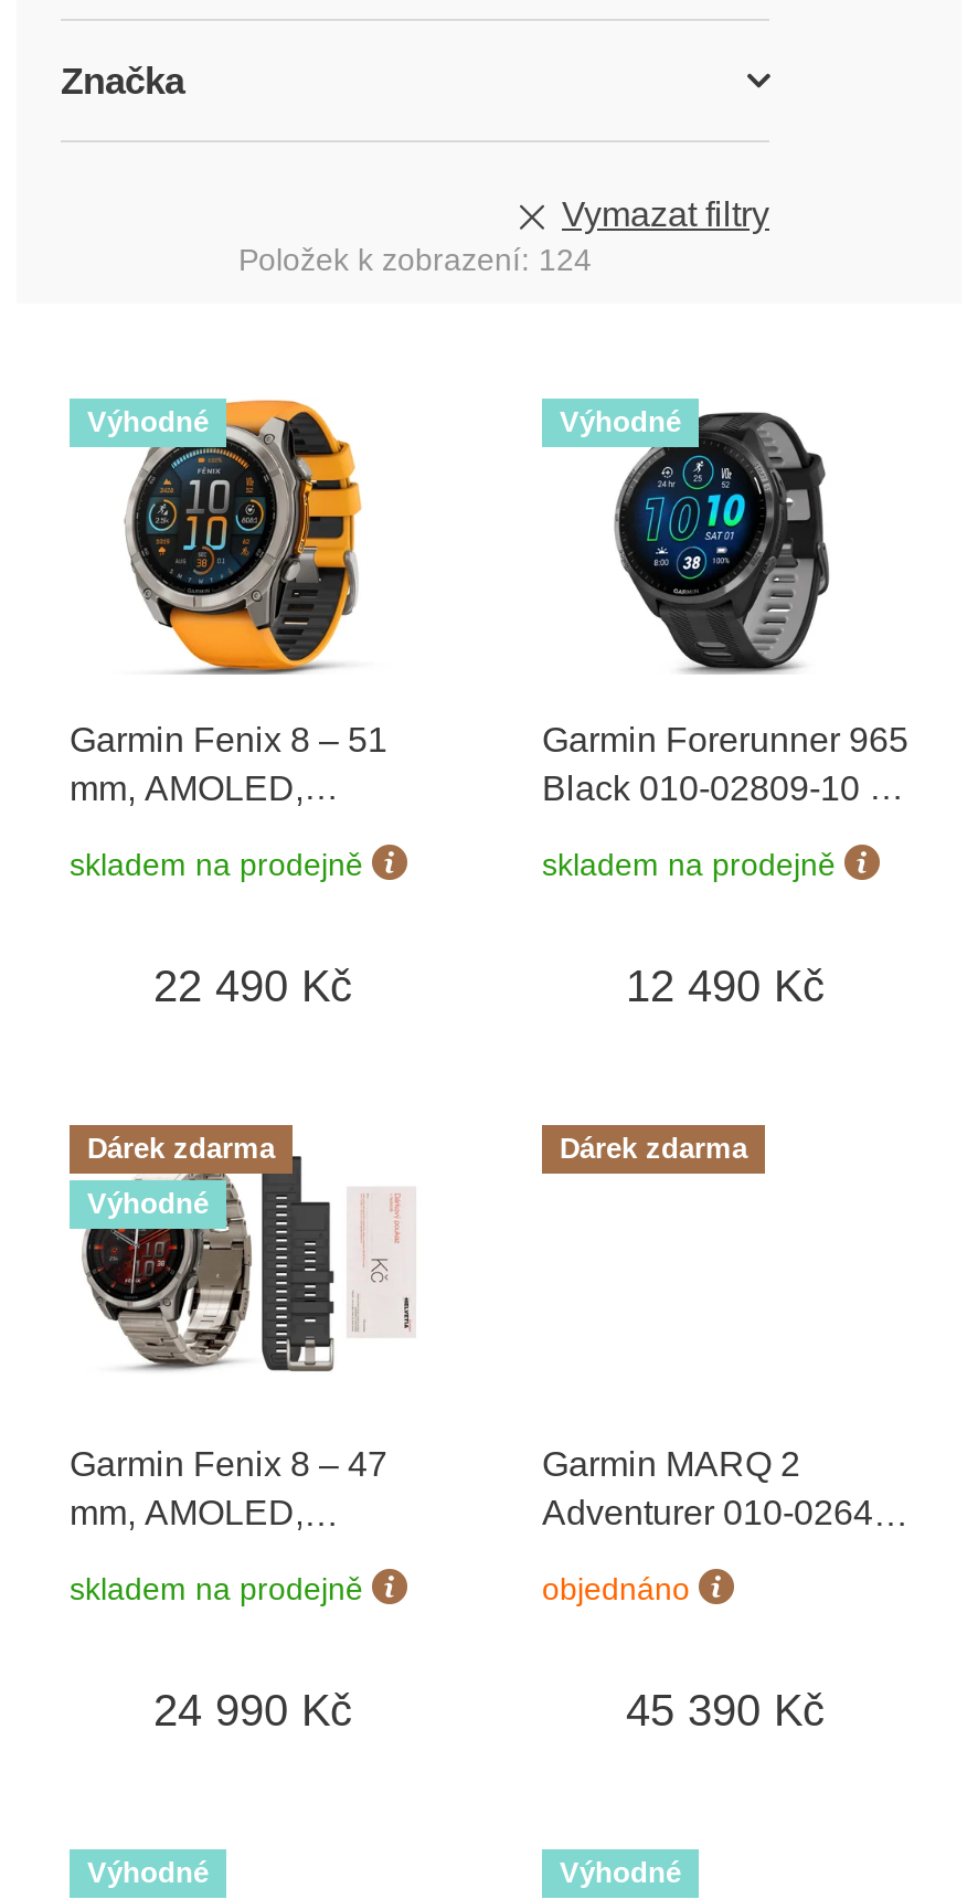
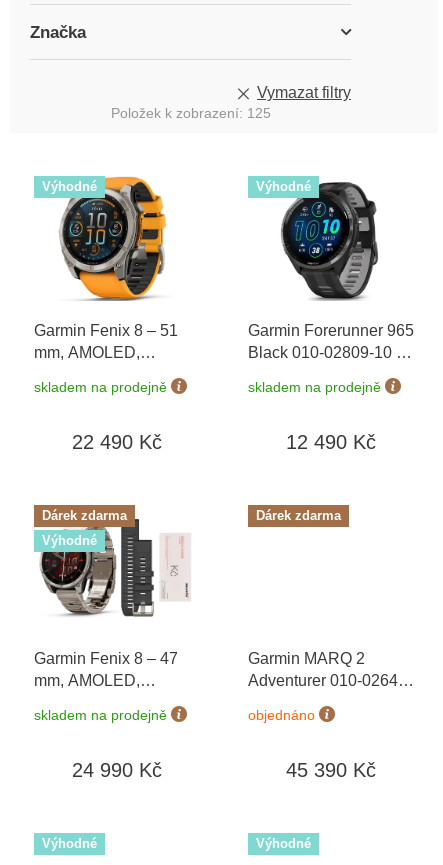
[238,241,592,277] Položek k zobrazení: 124 -> [110,105,270,121] Položek k zobrazení: 125

